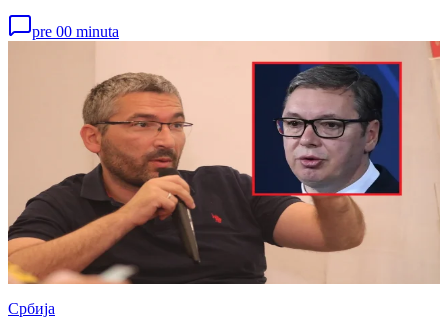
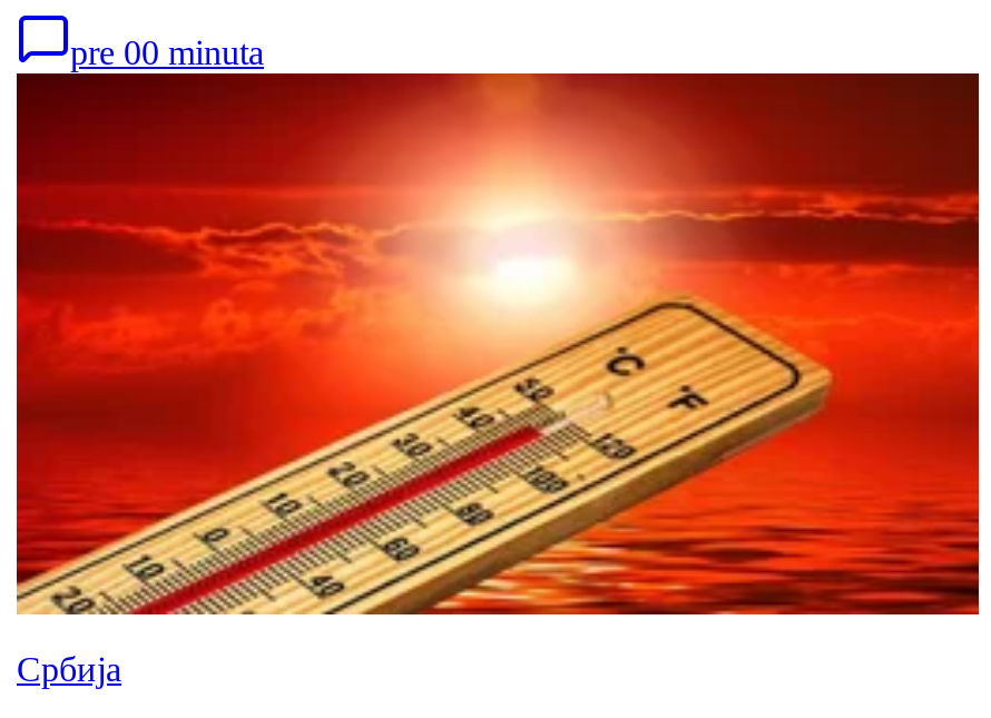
[7,30,441,285] [image] -> [14,72,981,618] [image]

